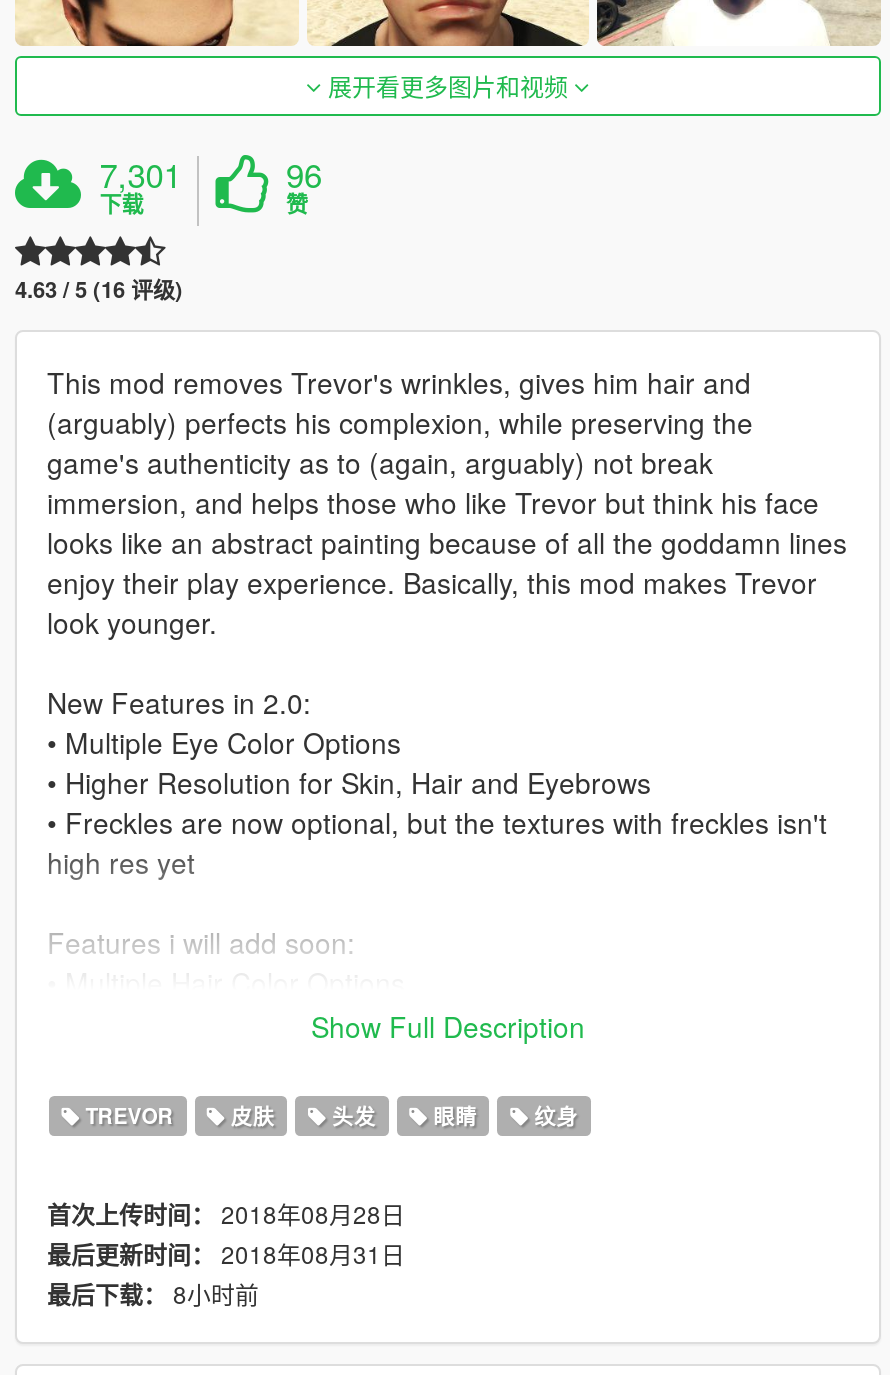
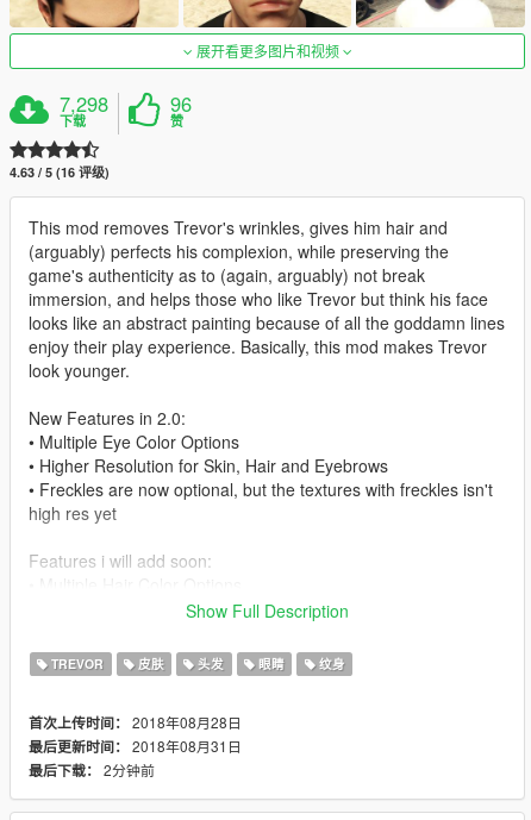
[99,149,181,197] 7,301 -> [60,89,109,117] 7,298
[47,1275,259,1311] 最后下载：8小时前 -> [29,759,155,780] 最后下载：2分钟前

